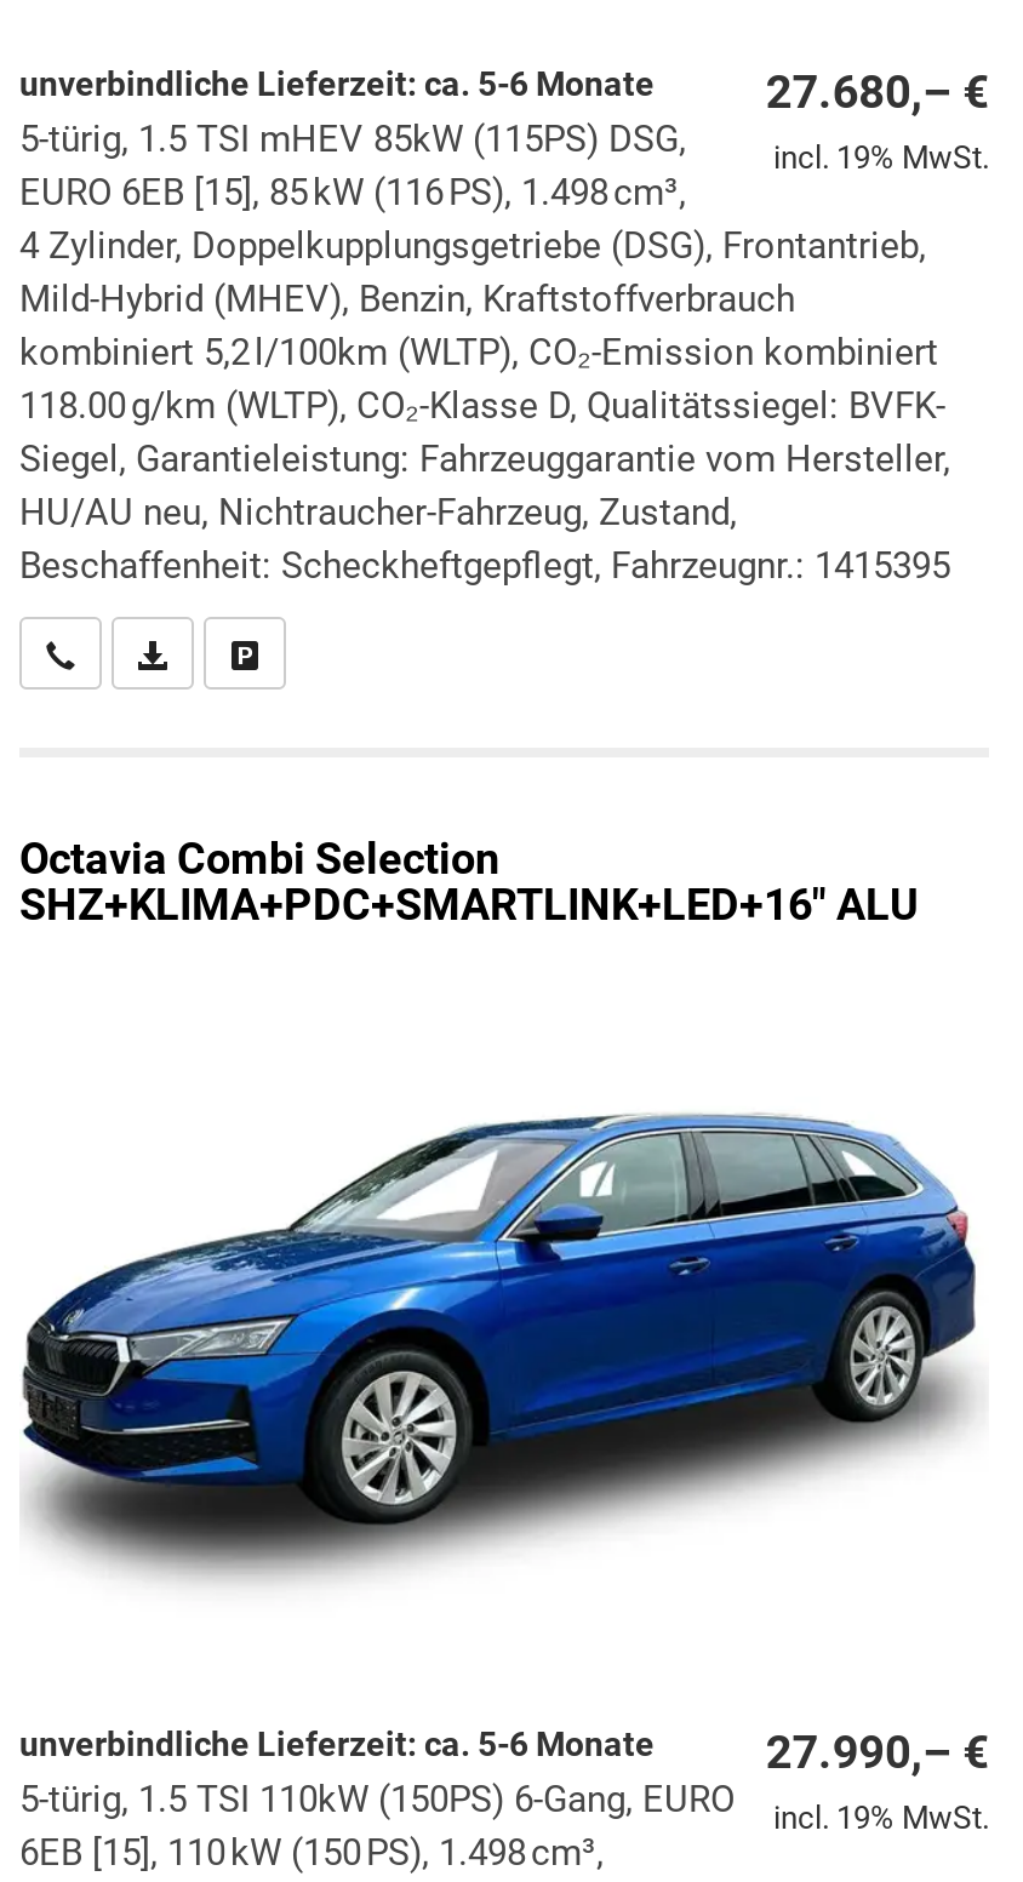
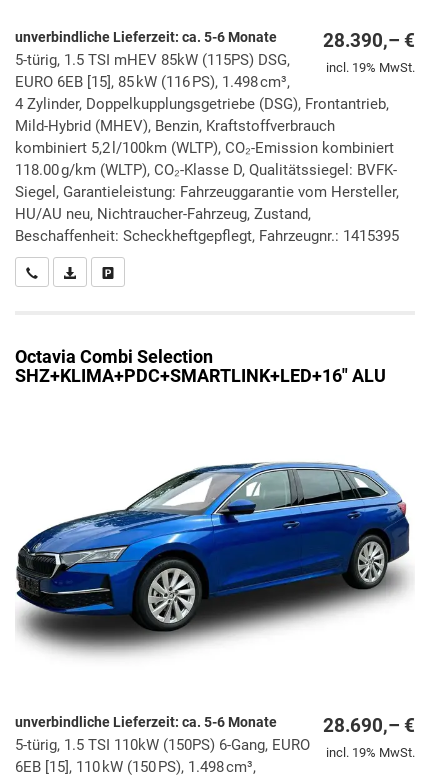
[766,64,989,119] 27.680,– € -> [323,29,415,52] 28.390,– €
[766,1725,989,1781] 27.990,– € -> [323,714,415,737] 28.690,– €

